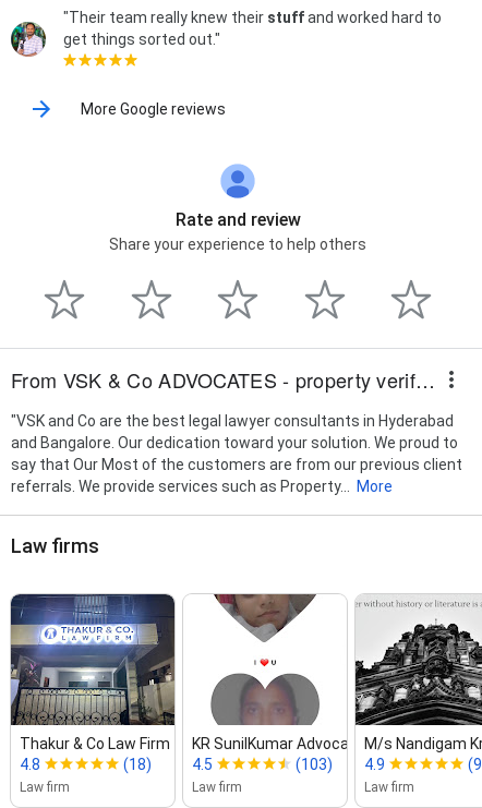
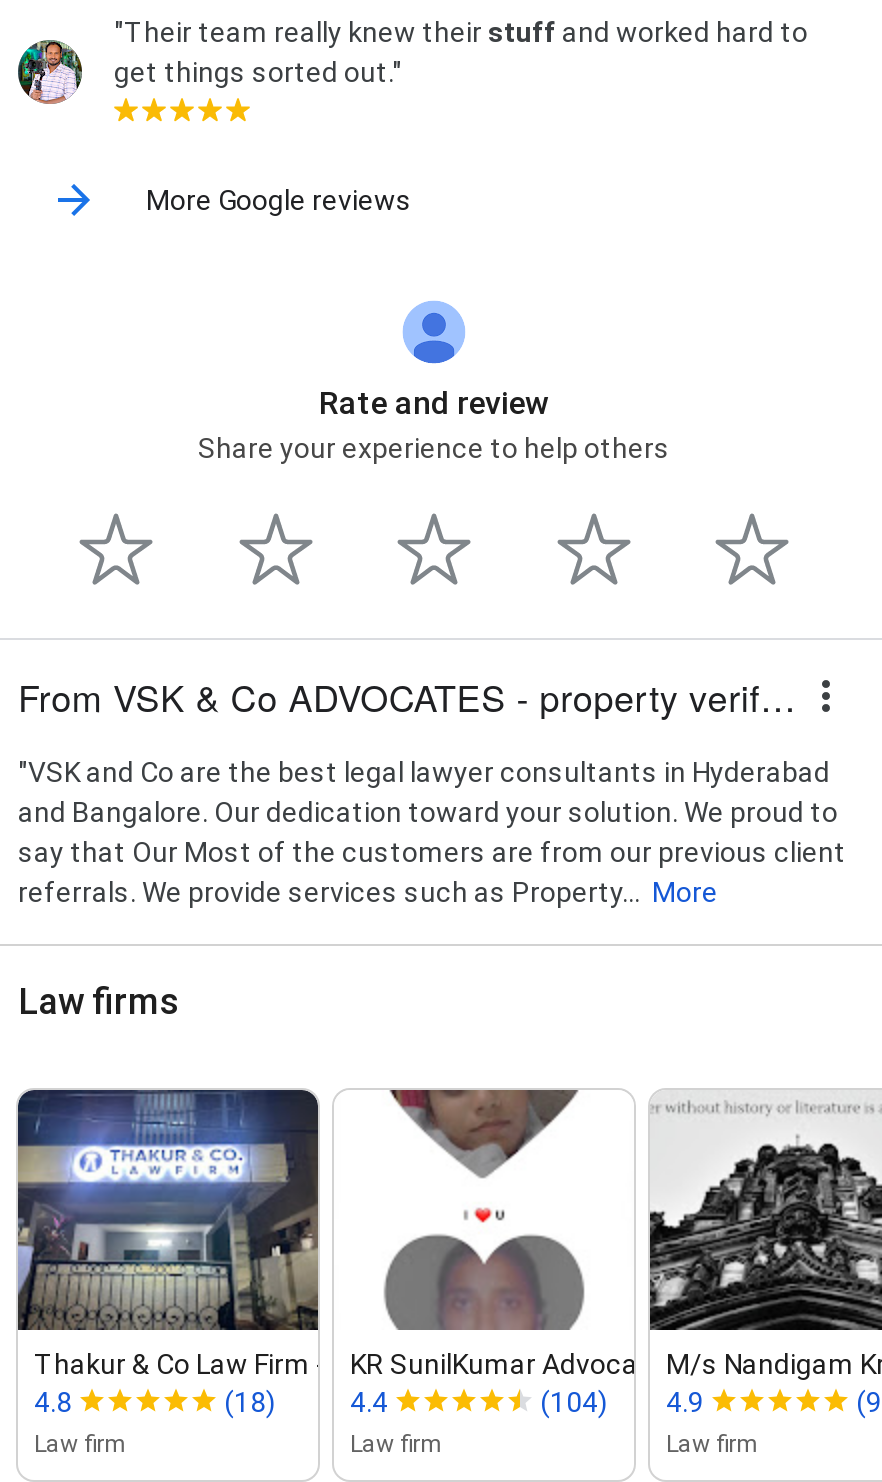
[192,755,213,773] 4.5 -> [350,1385,388,1417] 4.4
[296,755,385,773] (103) 4.9 -> [540,1385,704,1417] (104) 4.9

